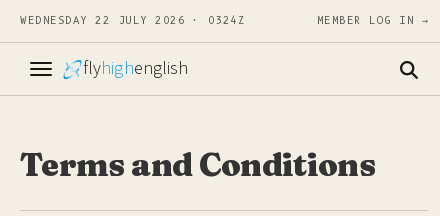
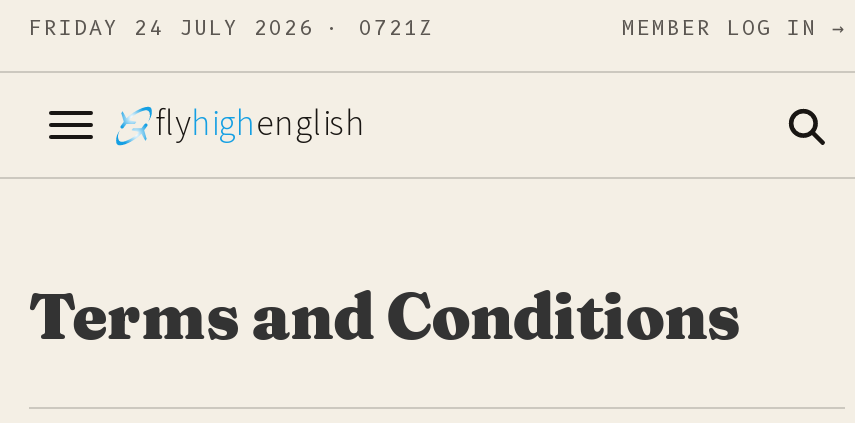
[20,14,245,27] WEDNESDAY 22 JULY 2026 · 0324Z -> [29,15,434,41] FRIDAY 24 JULY 2026 · 0721Z

